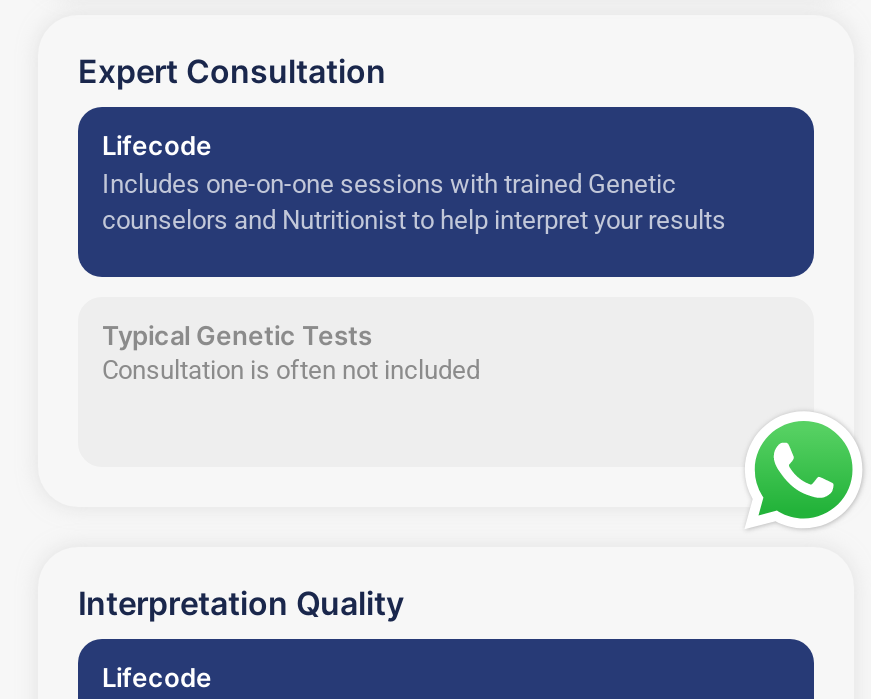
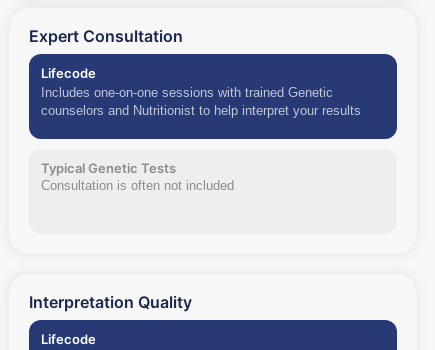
[752,419,854,521] [image] -> none

